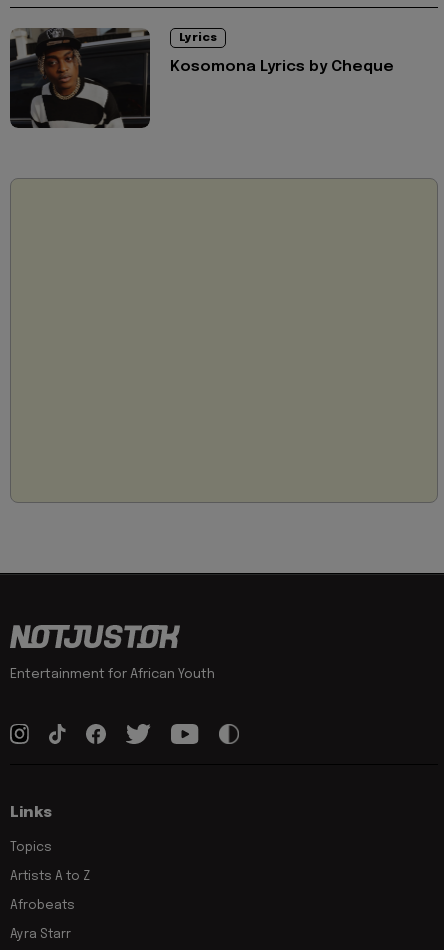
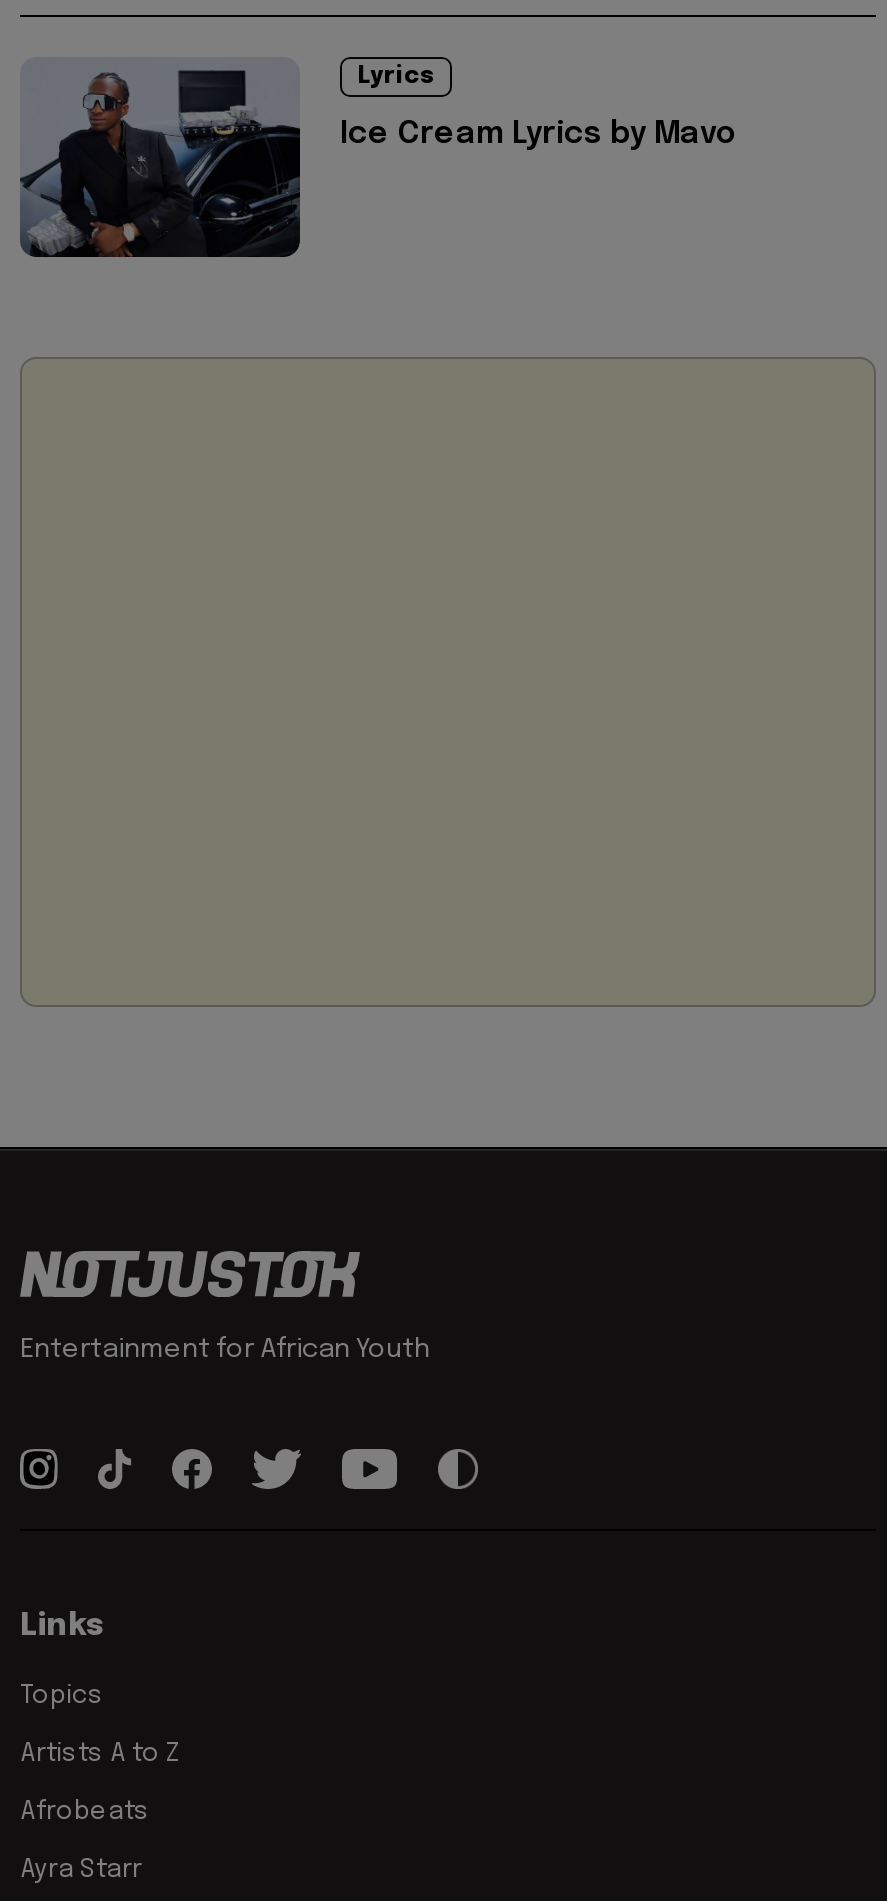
[9,27,394,129] [image] | Kosomona Lyrics by Cheque -> [20,57,738,259] [image] | Ice Cream Lyrics by Mavo

